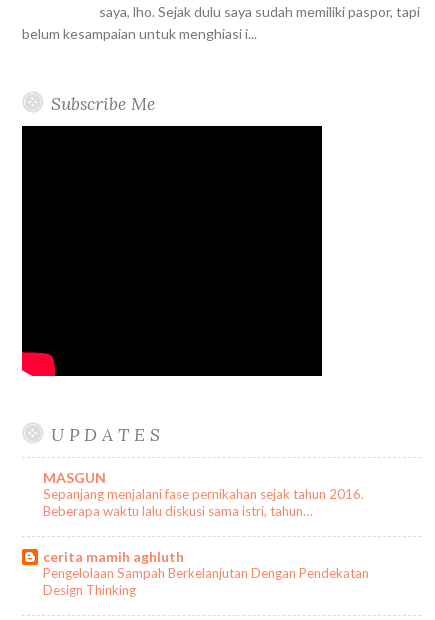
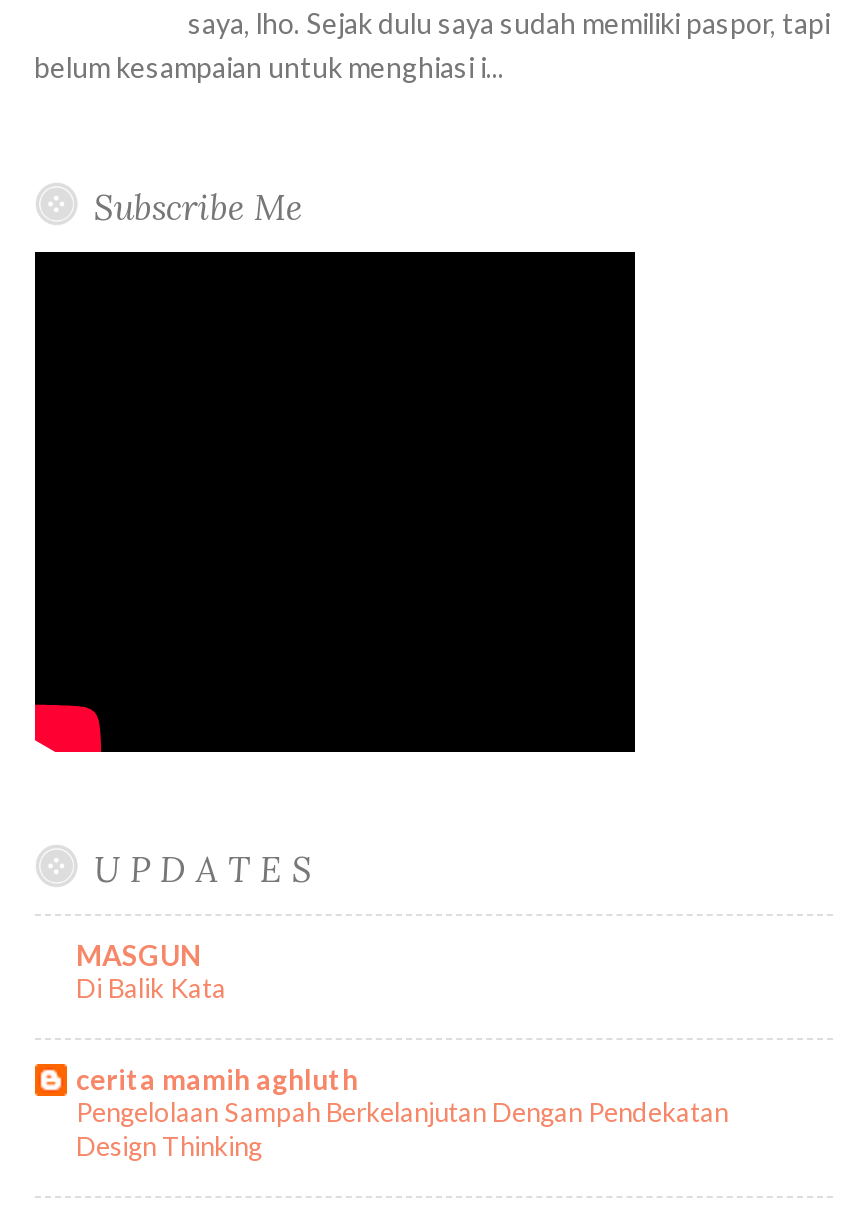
[42,486,363,519] Sepanjang menjalani fase pernikahan sejak tahun 2016. | Beberapa waktu lalu diskusi sama istri, tahun… -> [76,972,226,1004] Di Balik Kata

